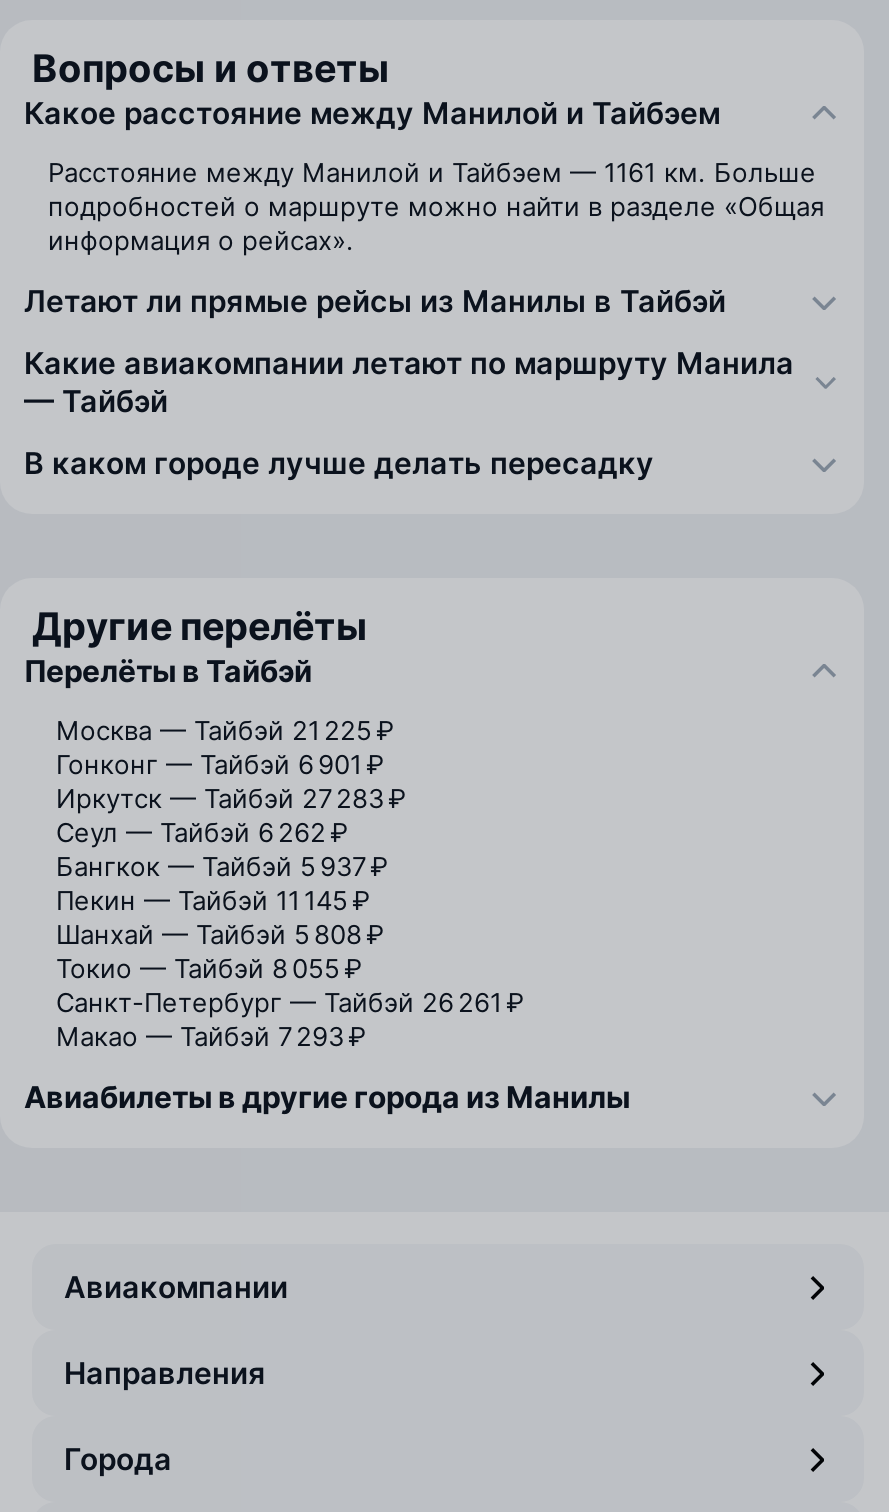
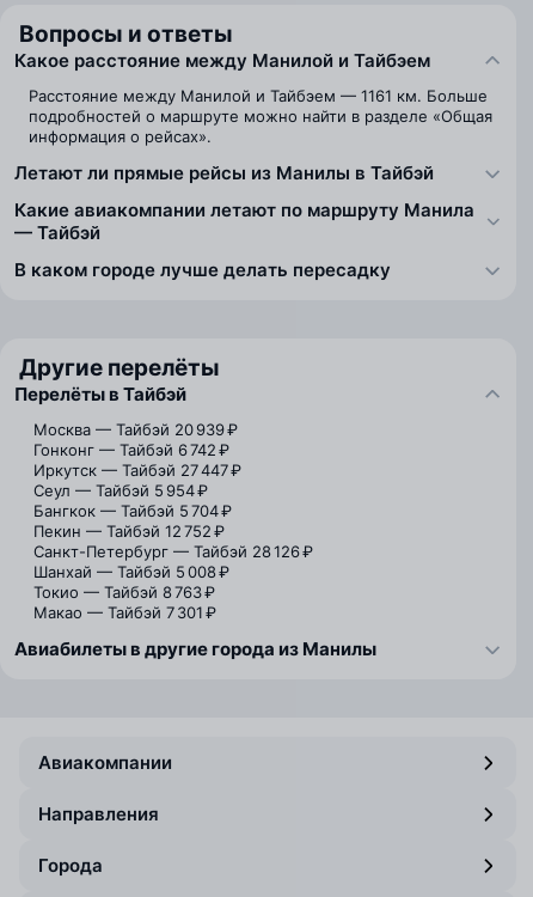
[56,714,394,746] Москва — Тайбэй 21 225 ₽ -> [33,420,238,439] Москва — Тайбэй 20 939 ₽
[56,748,384,780] Гонконг — Тайбэй 6 901 ₽ -> [33,440,229,459] Гонконг — Тайбэй 6 742 ₽
[56,782,406,814] Иркутск — Тайбэй 27 283 ₽ -> [33,460,241,480] Иркутск — Тайбэй 27 447 ₽
[56,816,348,848] Сеул — Тайбэй 6 262 ₽ -> [33,481,208,500] Сеул — Тайбэй 5 954 ₽
[56,850,388,882] Бангкок — Тайбэй 5 937 ₽ -> [33,501,232,520] Бангкок — Тайбэй 5 704 ₽
[56,884,370,916] Пекин — Тайбэй 11 145 ₽ -> [33,521,225,541] Пекин — Тайбэй 12 752 ₽
[56,918,384,950] Шанхай — Тайбэй 5 808 ₽ -> [33,542,313,561] Санкт-Петербург — Тайбэй 28 126 ₽
[56,952,362,984] Токио — Тайбэй 8 055 ₽ -> [33,562,229,581] Шанхай — Тайбэй 5 008 ₽
[56,986,524,1018] Санкт-Петербург — Тайбэй 26 261 ₽ -> [33,582,215,602] Токио — Тайбэй 8 763 ₽
[56,1020,366,1052] Макао — Тайбэй 7 293 ₽ -> [33,603,216,622] Макао — Тайбэй 7 301 ₽

